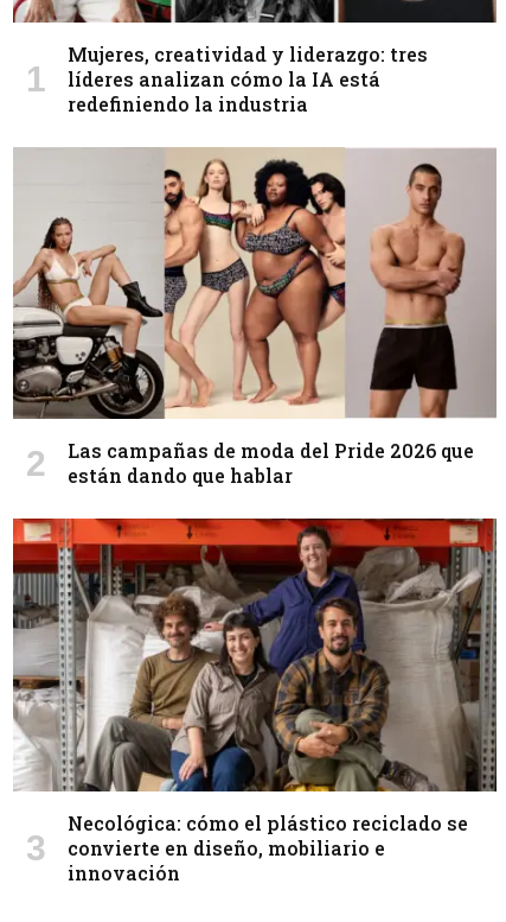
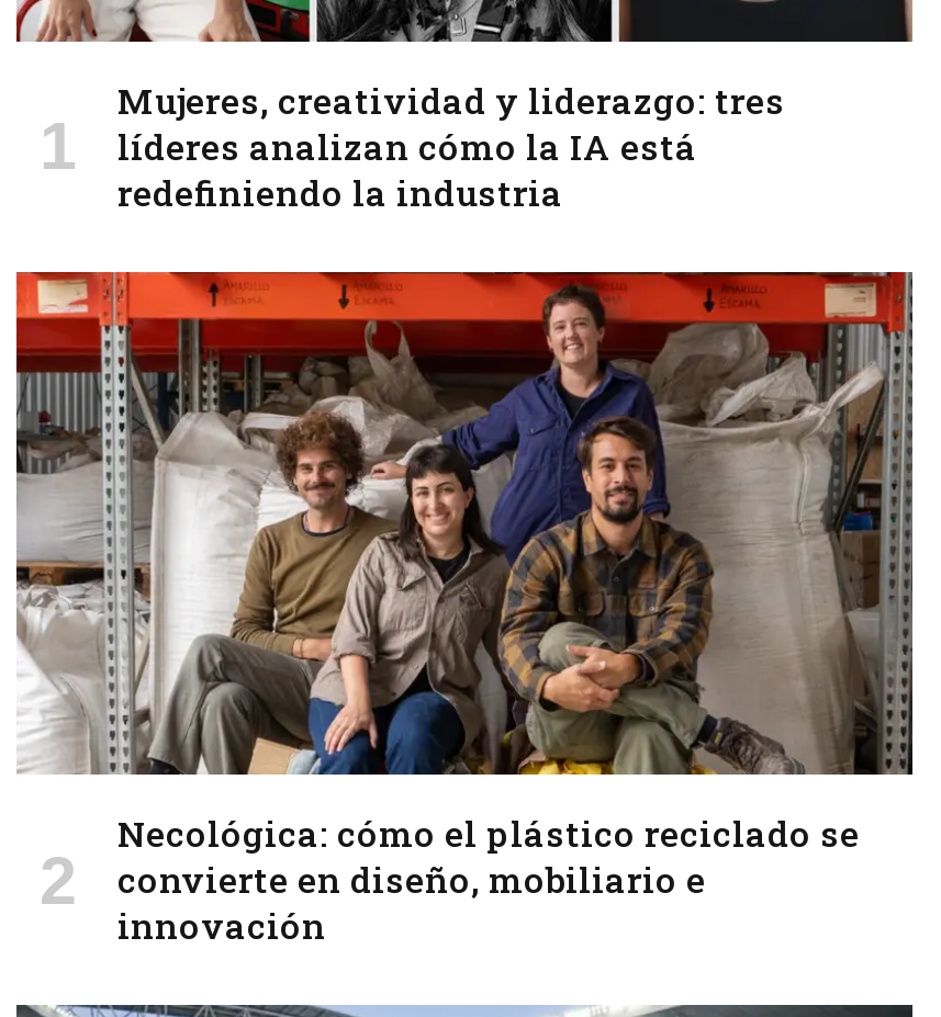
[12,147,495,488] [image] | Las campañas de moda del Pride 2026 que | están dando que hablar -> none

